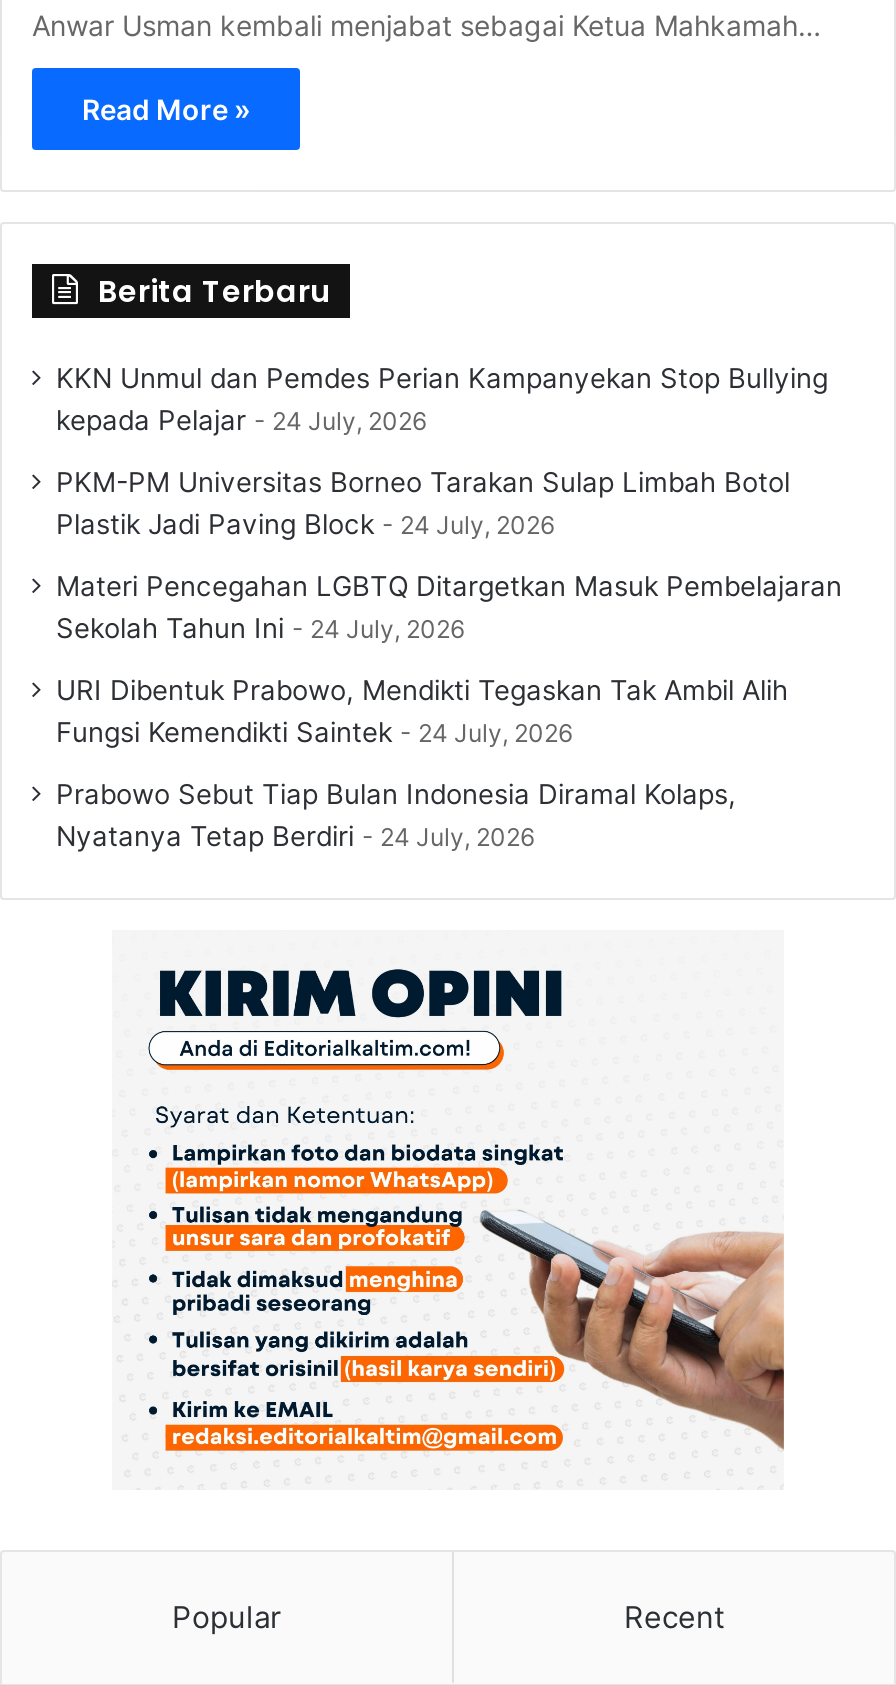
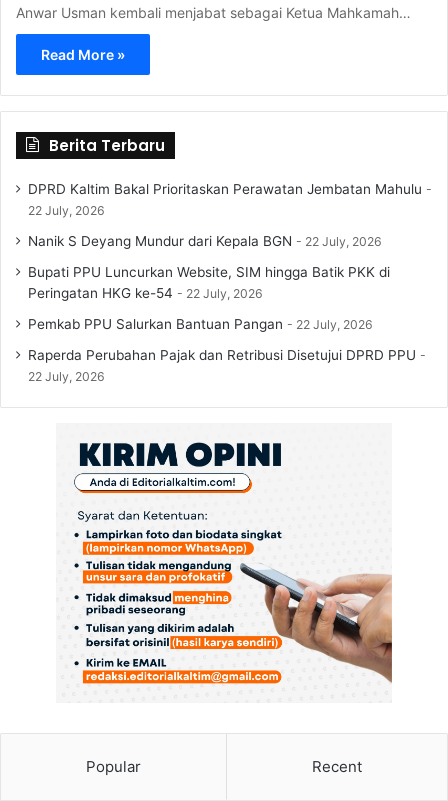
[56,361,828,435] KKN Unmul dan Pemdes Perian Kampanyekan Stop Bullying | kepada Pelajar | 24 July, 2026 -> [28,181,422,218] DPRD Kaltim Bakal Prioritaskan Perawatan Jembatan Mahulu | 22 July, 2026
[56,465,790,539] PKM-PM Universitas Borneo Tarakan Sulap Limbah Botol | Plastik Jadi Paving Block | 24 July, 2026 -> [28,233,382,249] Nanik S Deyang Mundur dari Kepala BGN | 22 July, 2026
[56,569,842,643] Materi Pencegahan LGBTQ Ditargetkan Masuk Pembelajaran | Sekolah Tahun Ini | 24 July, 2026 -> [28,264,390,301] Bupati PPU Luncurkan Website, SIM hingga Batik PKK di | Peringatan HKG ke-54 | 22 July, 2026
[56,673,788,747] URI Dibentuk Prabowo, Mendikti Tegaskan Tak Ambil Alih | Fungsi Kemendikti Saintek | 24 July, 2026 -> [28,316,373,332] Pemkab PPU Salurkan Bantuan Pangan | 22 July, 2026
[56,777,736,851] Prabowo Sebut Tiap Bulan Indonesia Diramal Kolaps, | Nyatanya Tetap Berdiri | 24 July, 2026 -> [28,347,416,384] Raperda Perubahan Pajak dan Retribusi Disetujui DPRD PPU | 22 July, 2026

